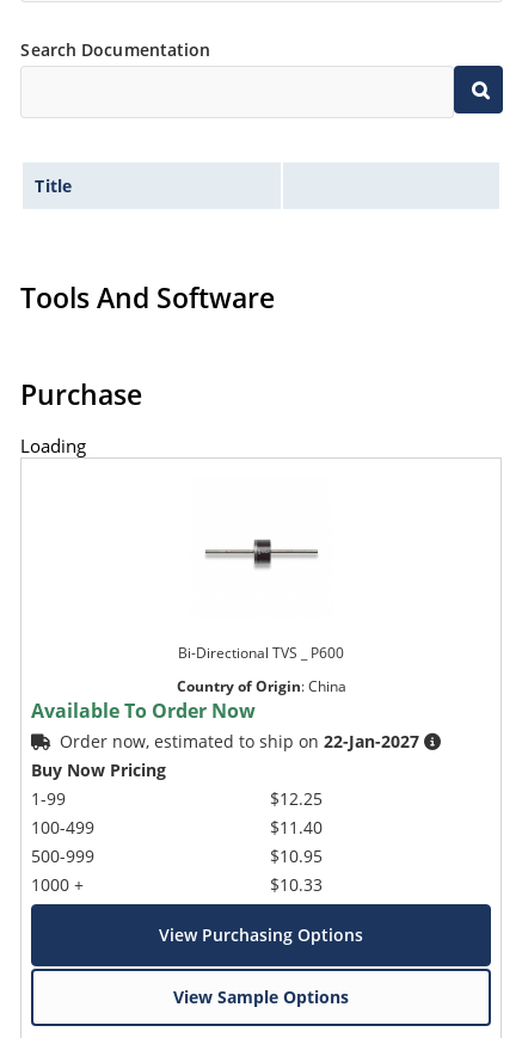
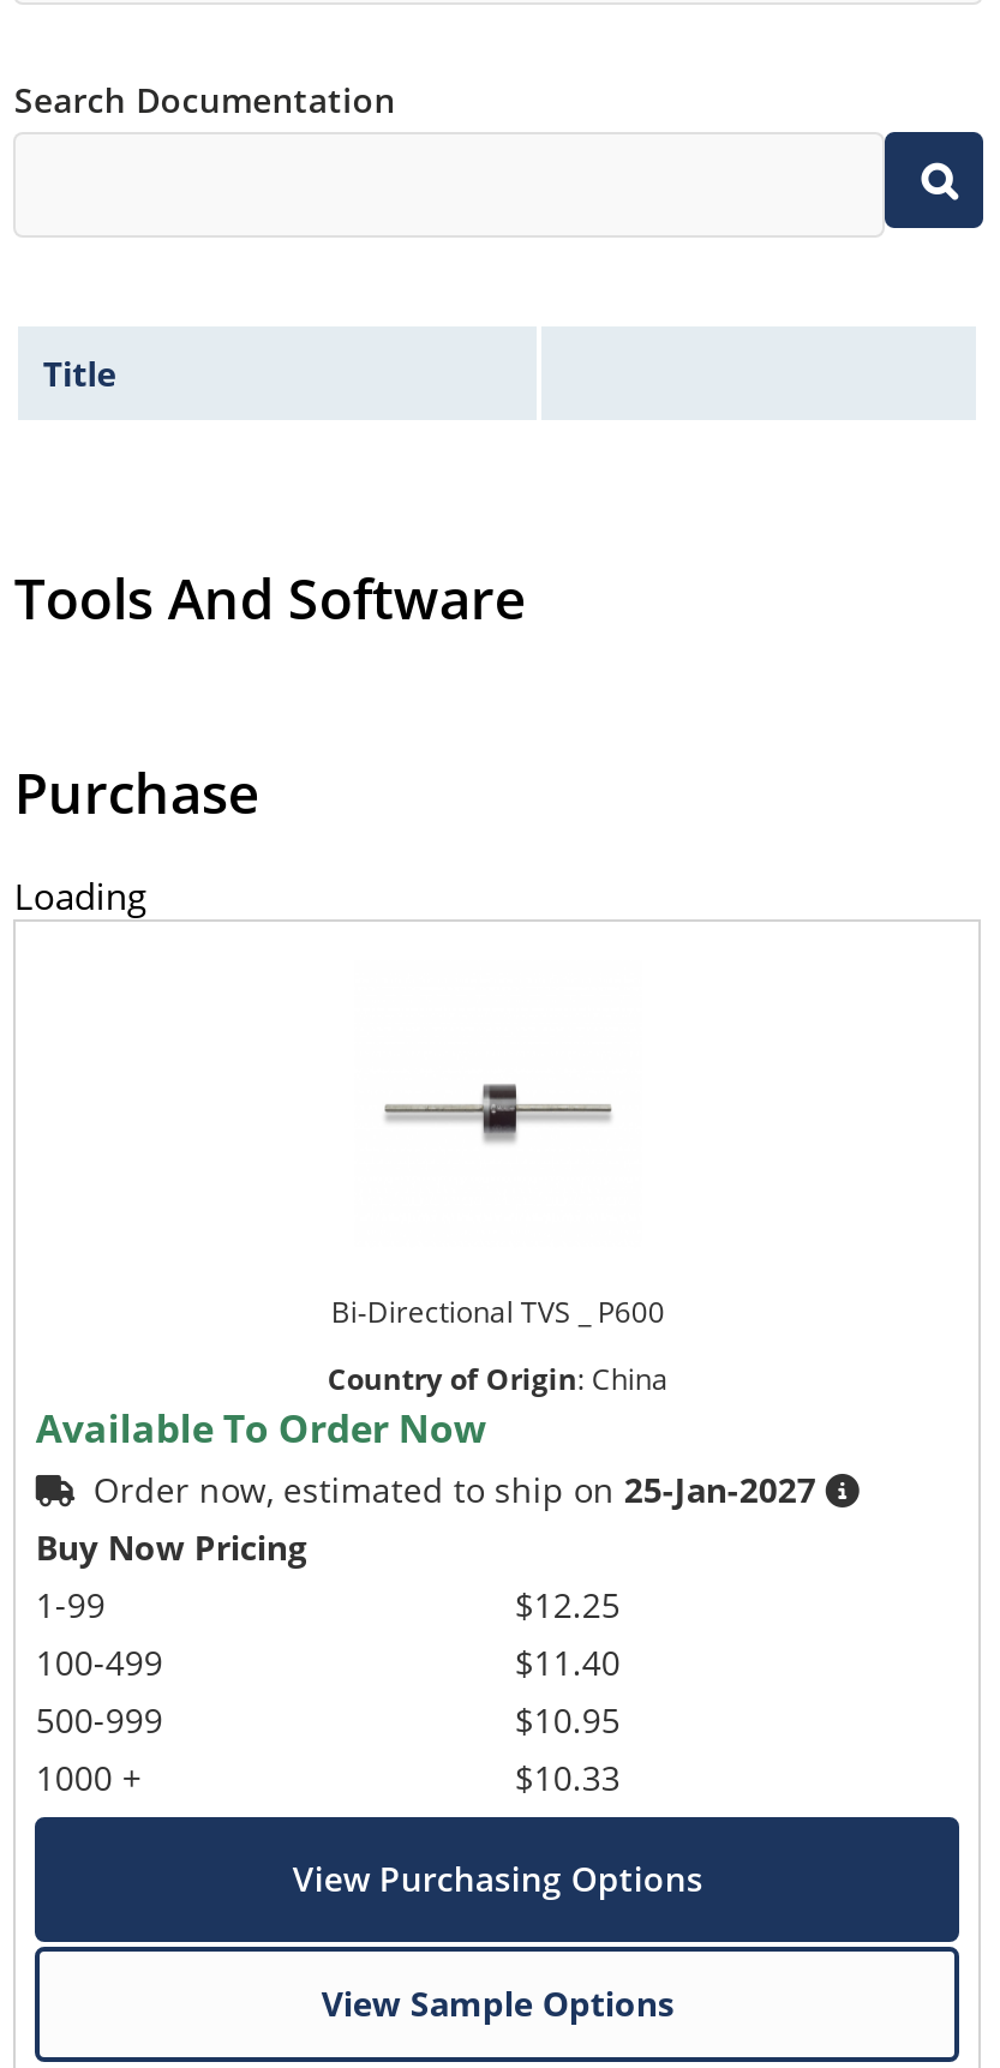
[60,729,420,752] Order now, estimated to ship on 22-Jan-2027 -> [93,1466,816,1512] Order now, estimated to ship on 25-Jan-2027

